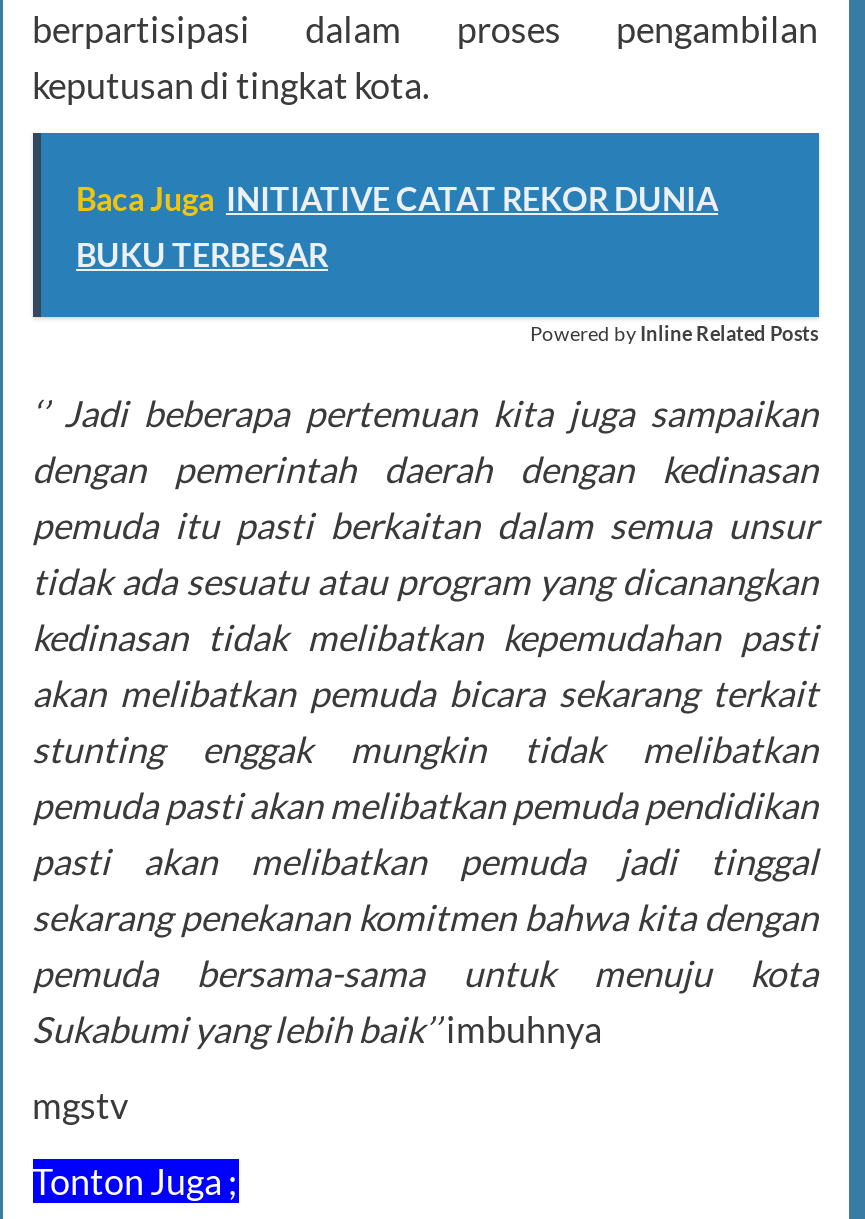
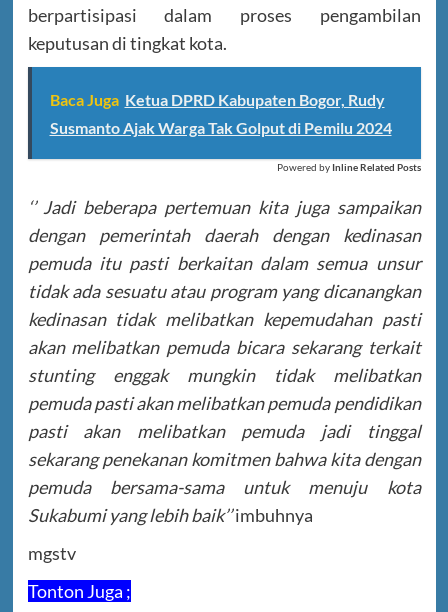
[76,179,718,217] Baca Juga INITIATIVE CATAT REKOR DUNIA -> [49,90,384,109] Baca Juga Ketua DPRD Kabupaten Bogor, Rudy
[76,235,328,273] BUKU TERBESAR -> [49,118,391,137] Susmanto Ajak Warga Tak Golput di Pemilu 2024

